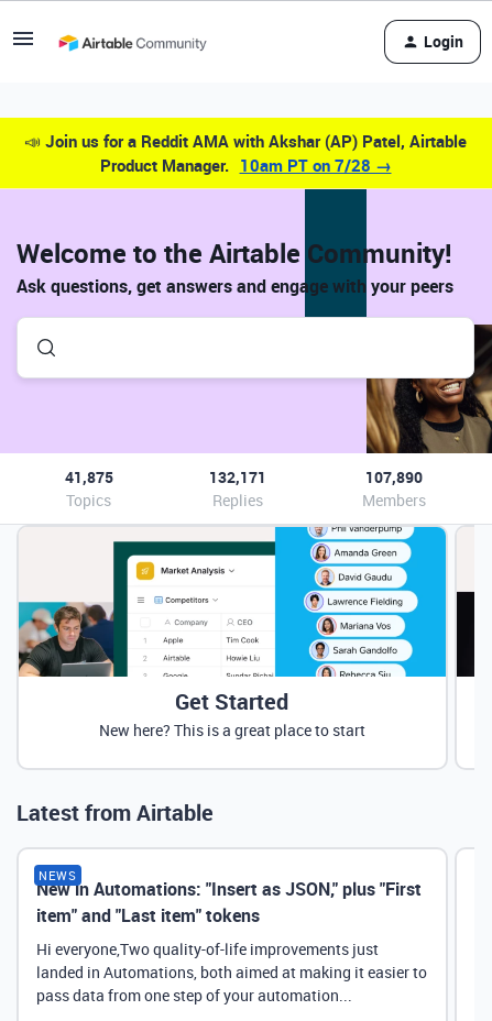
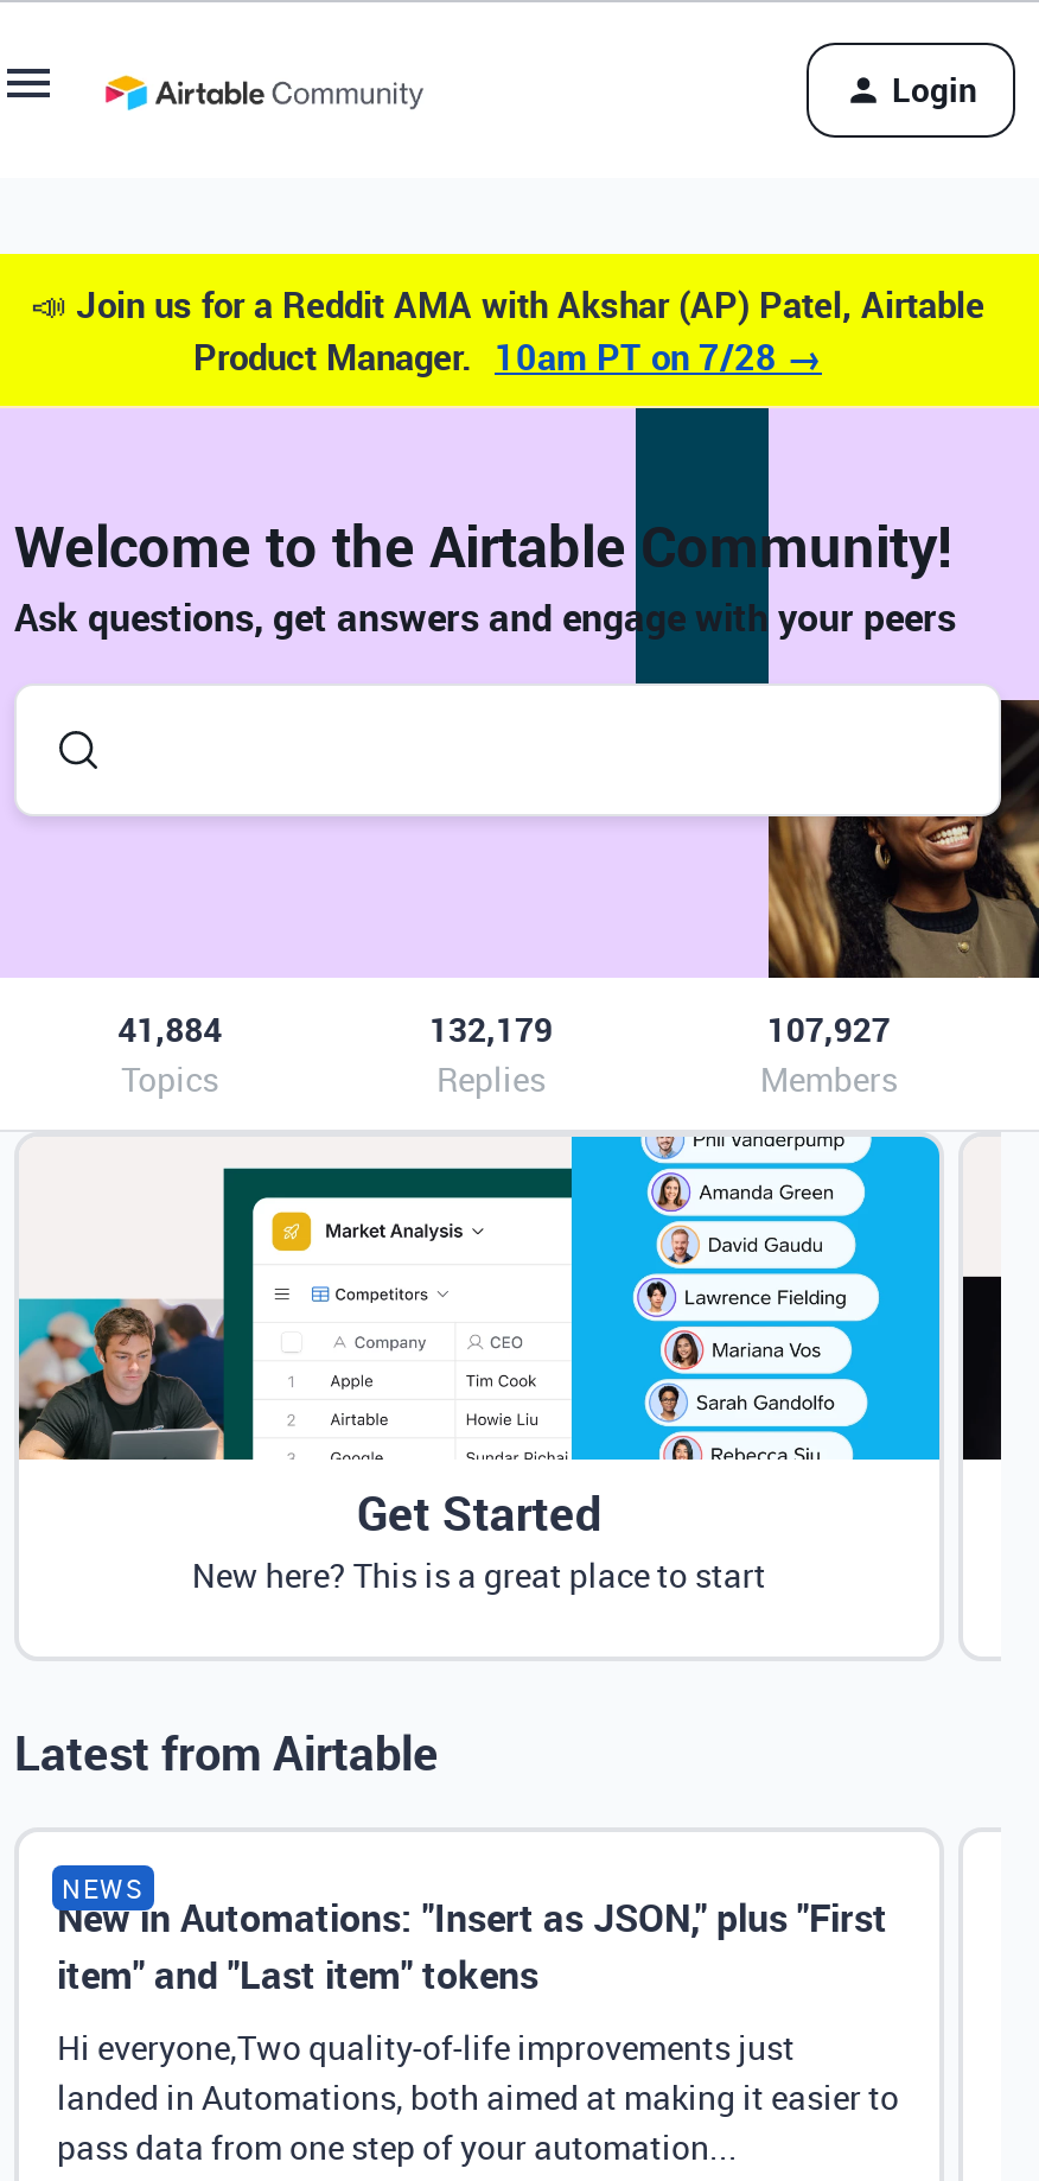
[65,466,113,487] 41,875 -> [118,1006,222,1051] 41,884
[209,466,266,487] 132,171 -> [429,1006,553,1051] 132,179
[366,466,423,487] 107,890 -> [767,1006,890,1051] 107,927

